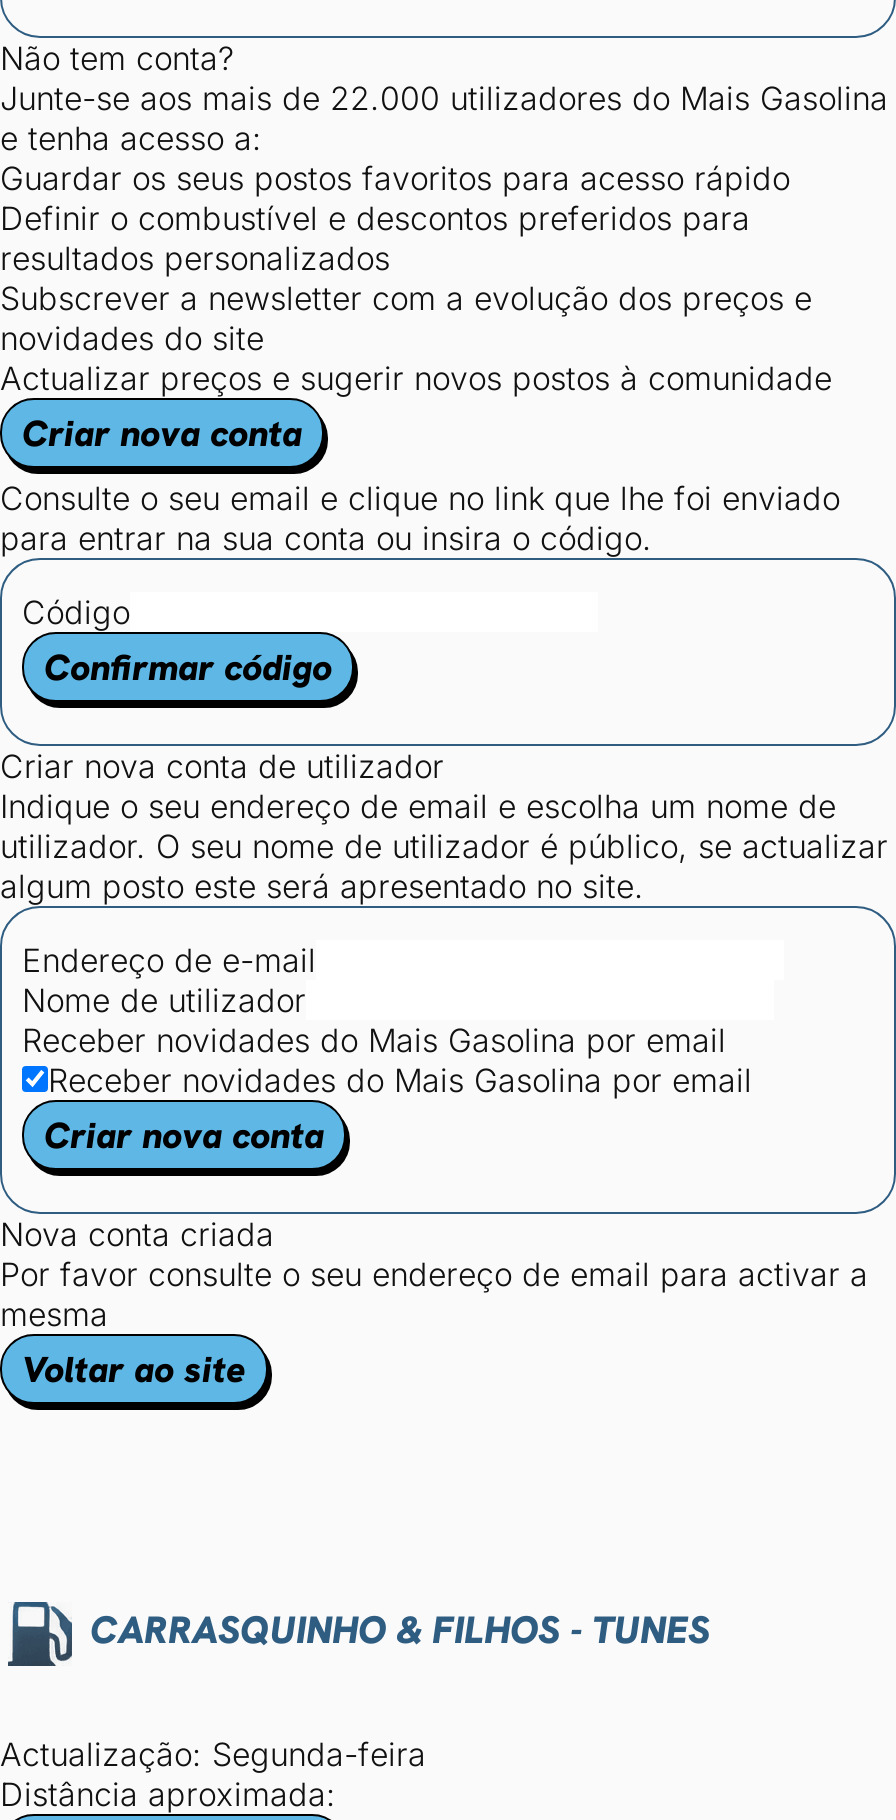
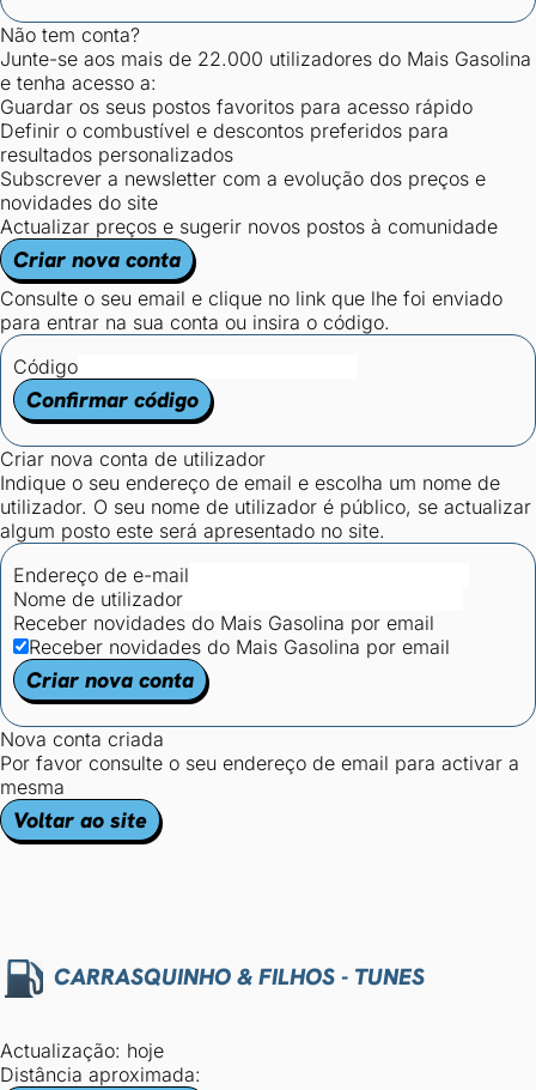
[0,1734,426,1774] Actualização: Segunda-feira -> [0,1038,164,1062] Actualização: hoje

